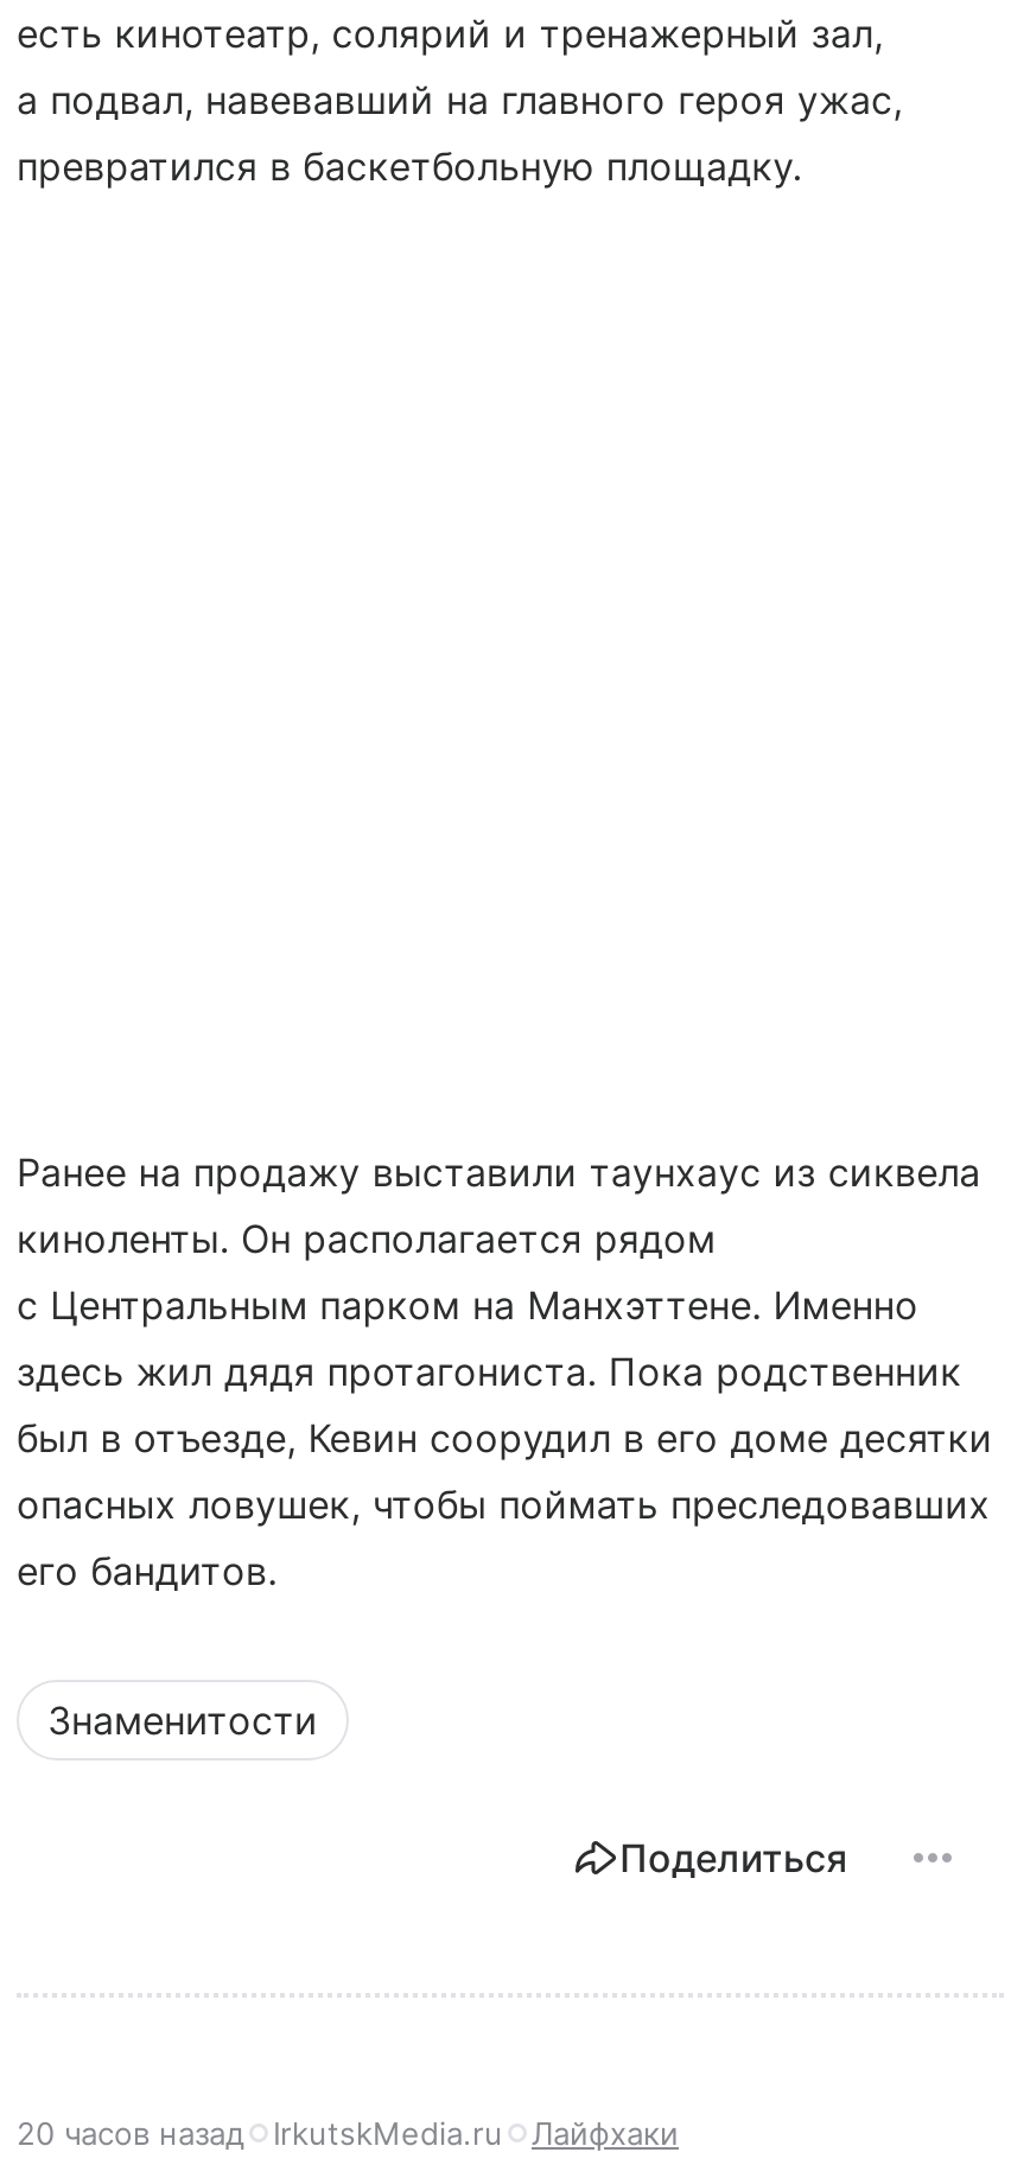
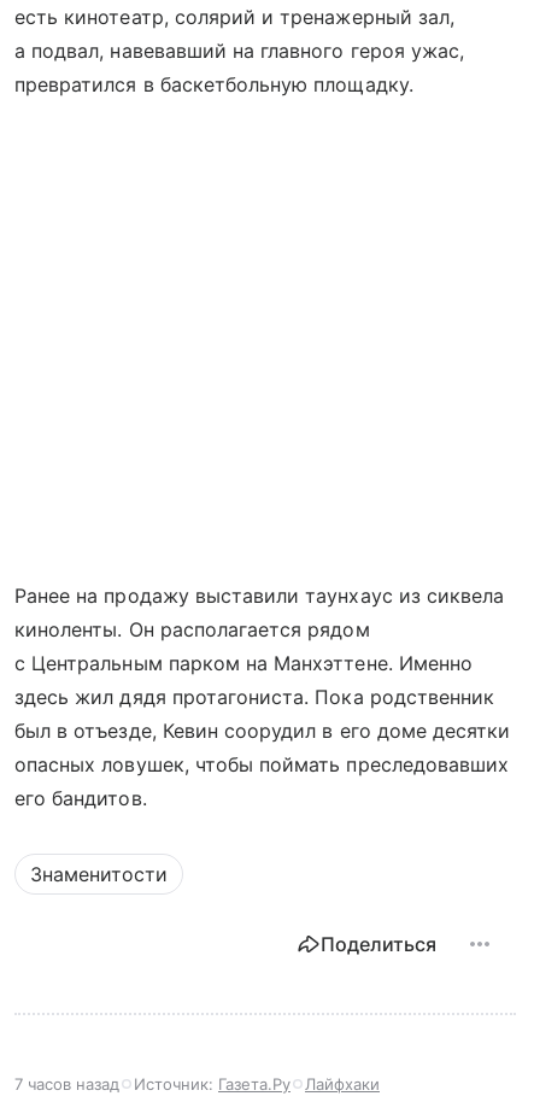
[17,2115,503,2153] 20 часов назад | IrkutskMedia.ru -> [14,1075,291,1094] 7 часов назад | Источник: Газета.Ру

